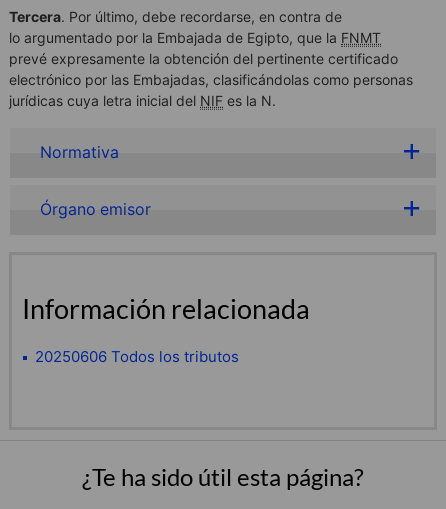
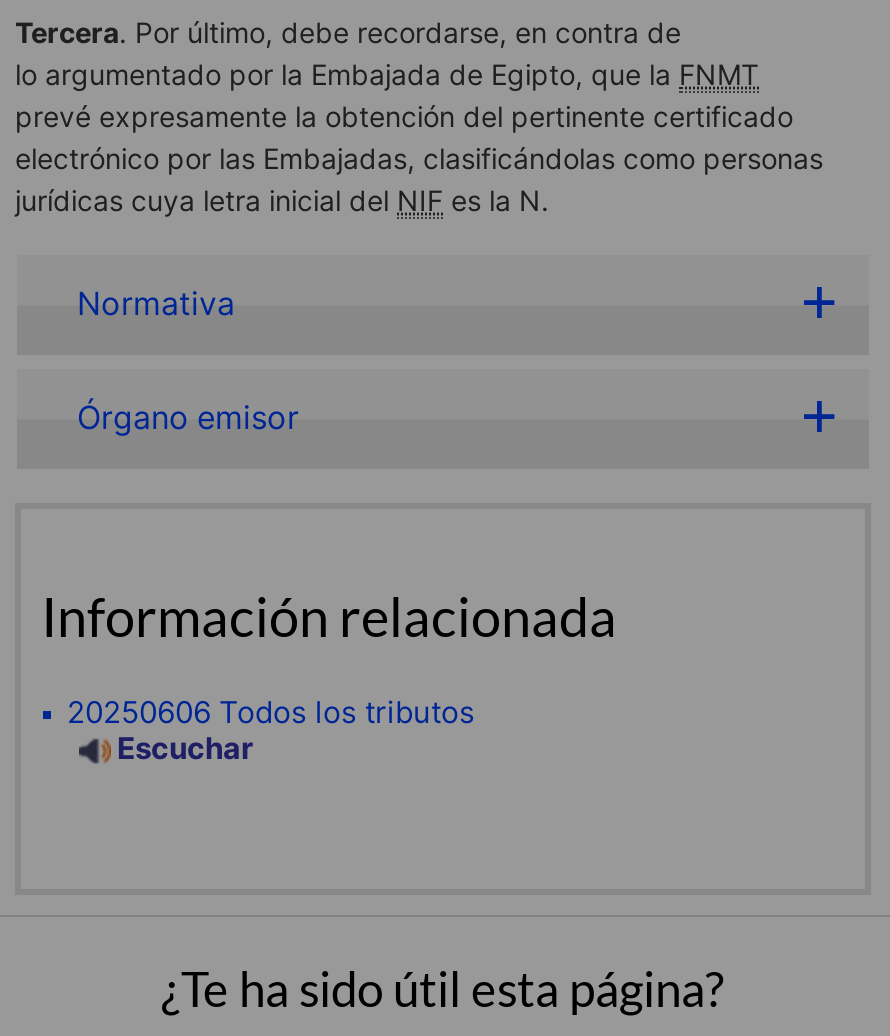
none -> [111,730,253,768] Escuchar

